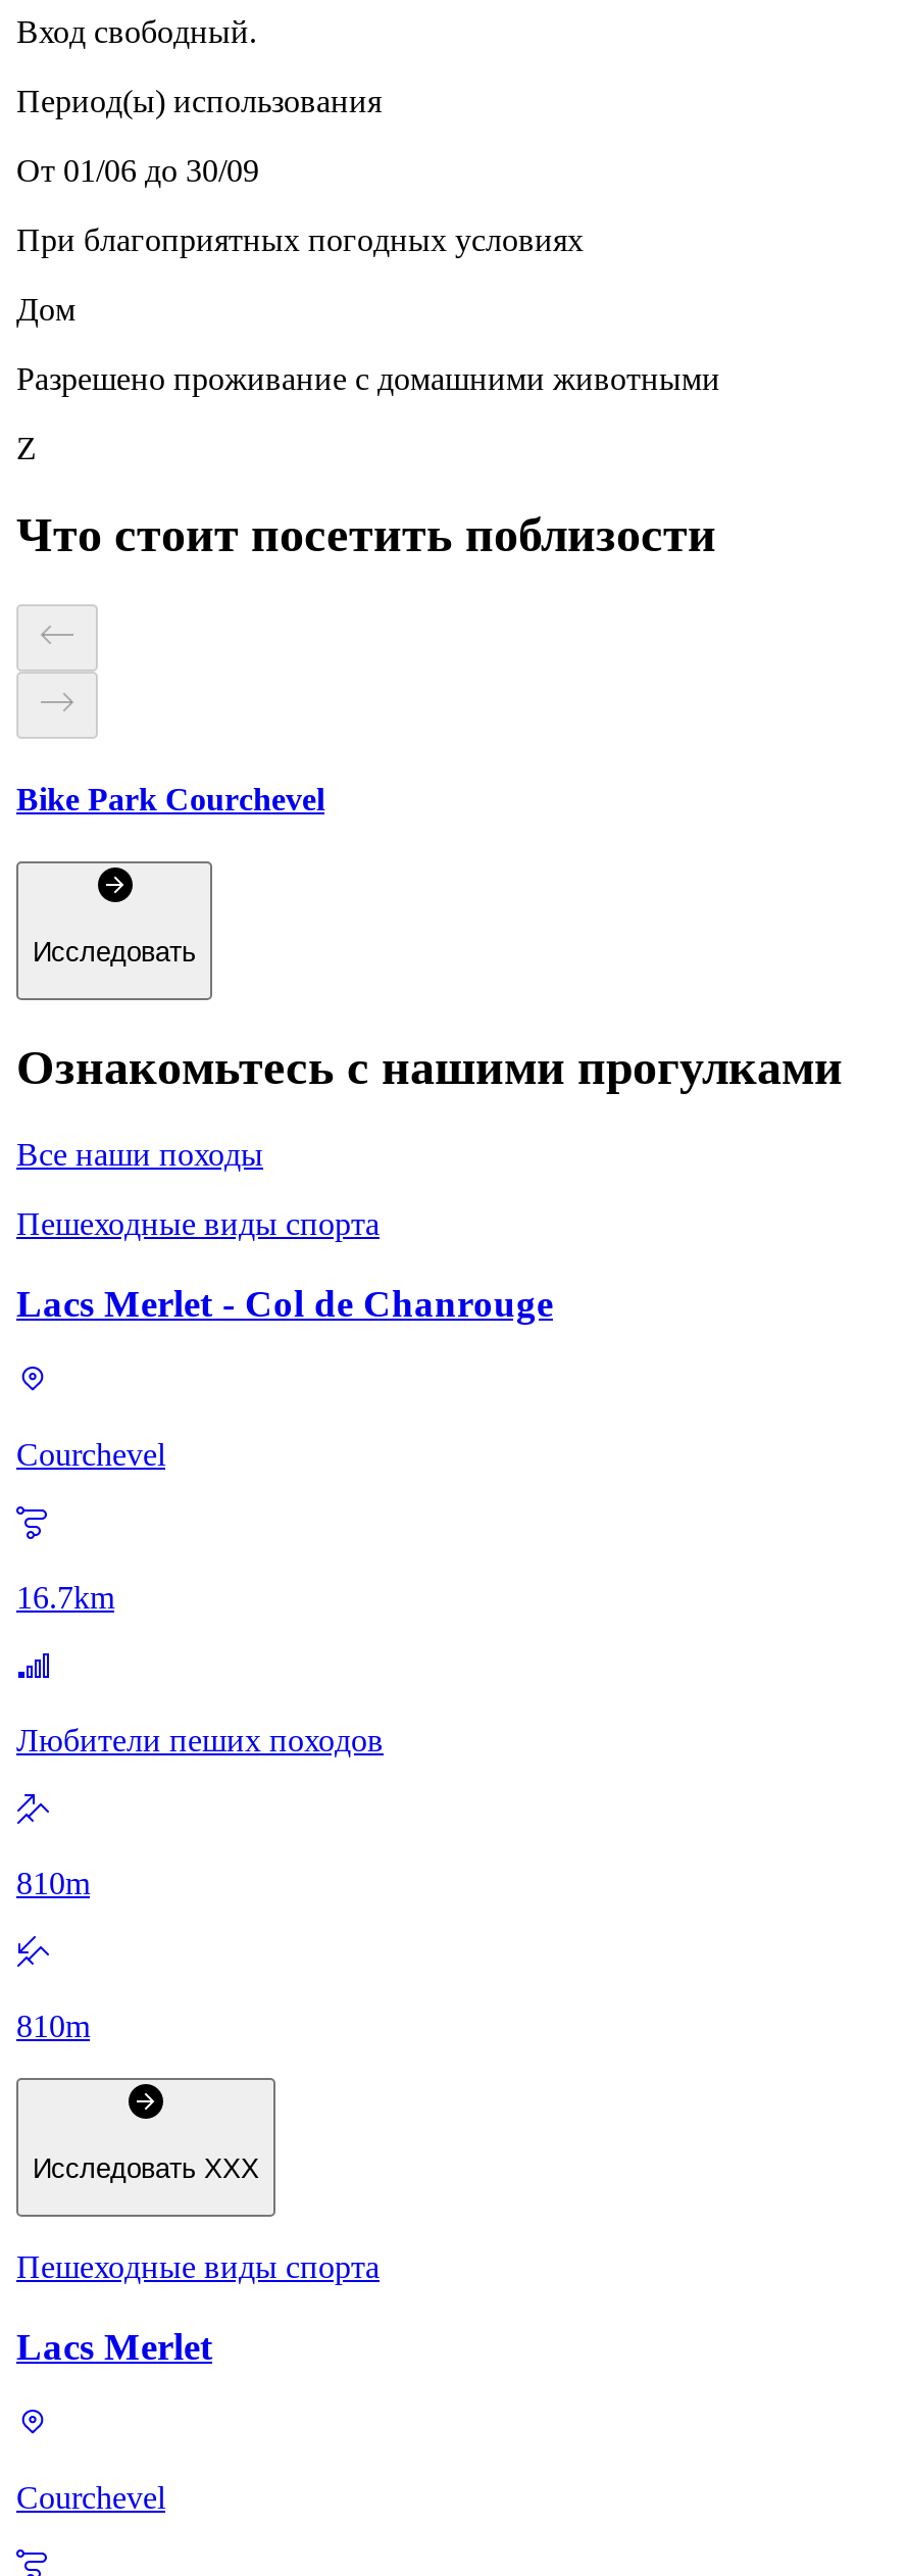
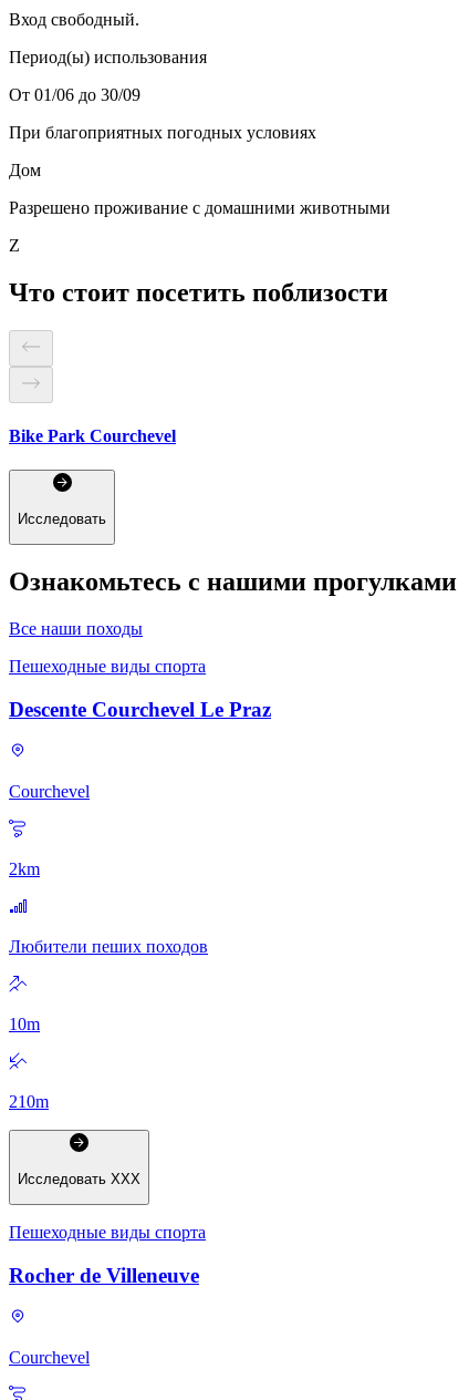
[16,1281,553,1324] Lacs Merlet - Col de Chanrouge -> [9,697,271,721] Descente Courchevel Le Praz
[16,1581,114,1615] 16.7km -> [9,860,40,879] 2km
[16,1866,90,1901] 810m -> [9,1015,40,1034] 10m
[16,2009,90,2044] 810m -> [9,1093,49,1111] 210m
[16,2325,212,2367] Lacs Merlet -> [9,1264,199,1287] Rocher de Villeneuve

